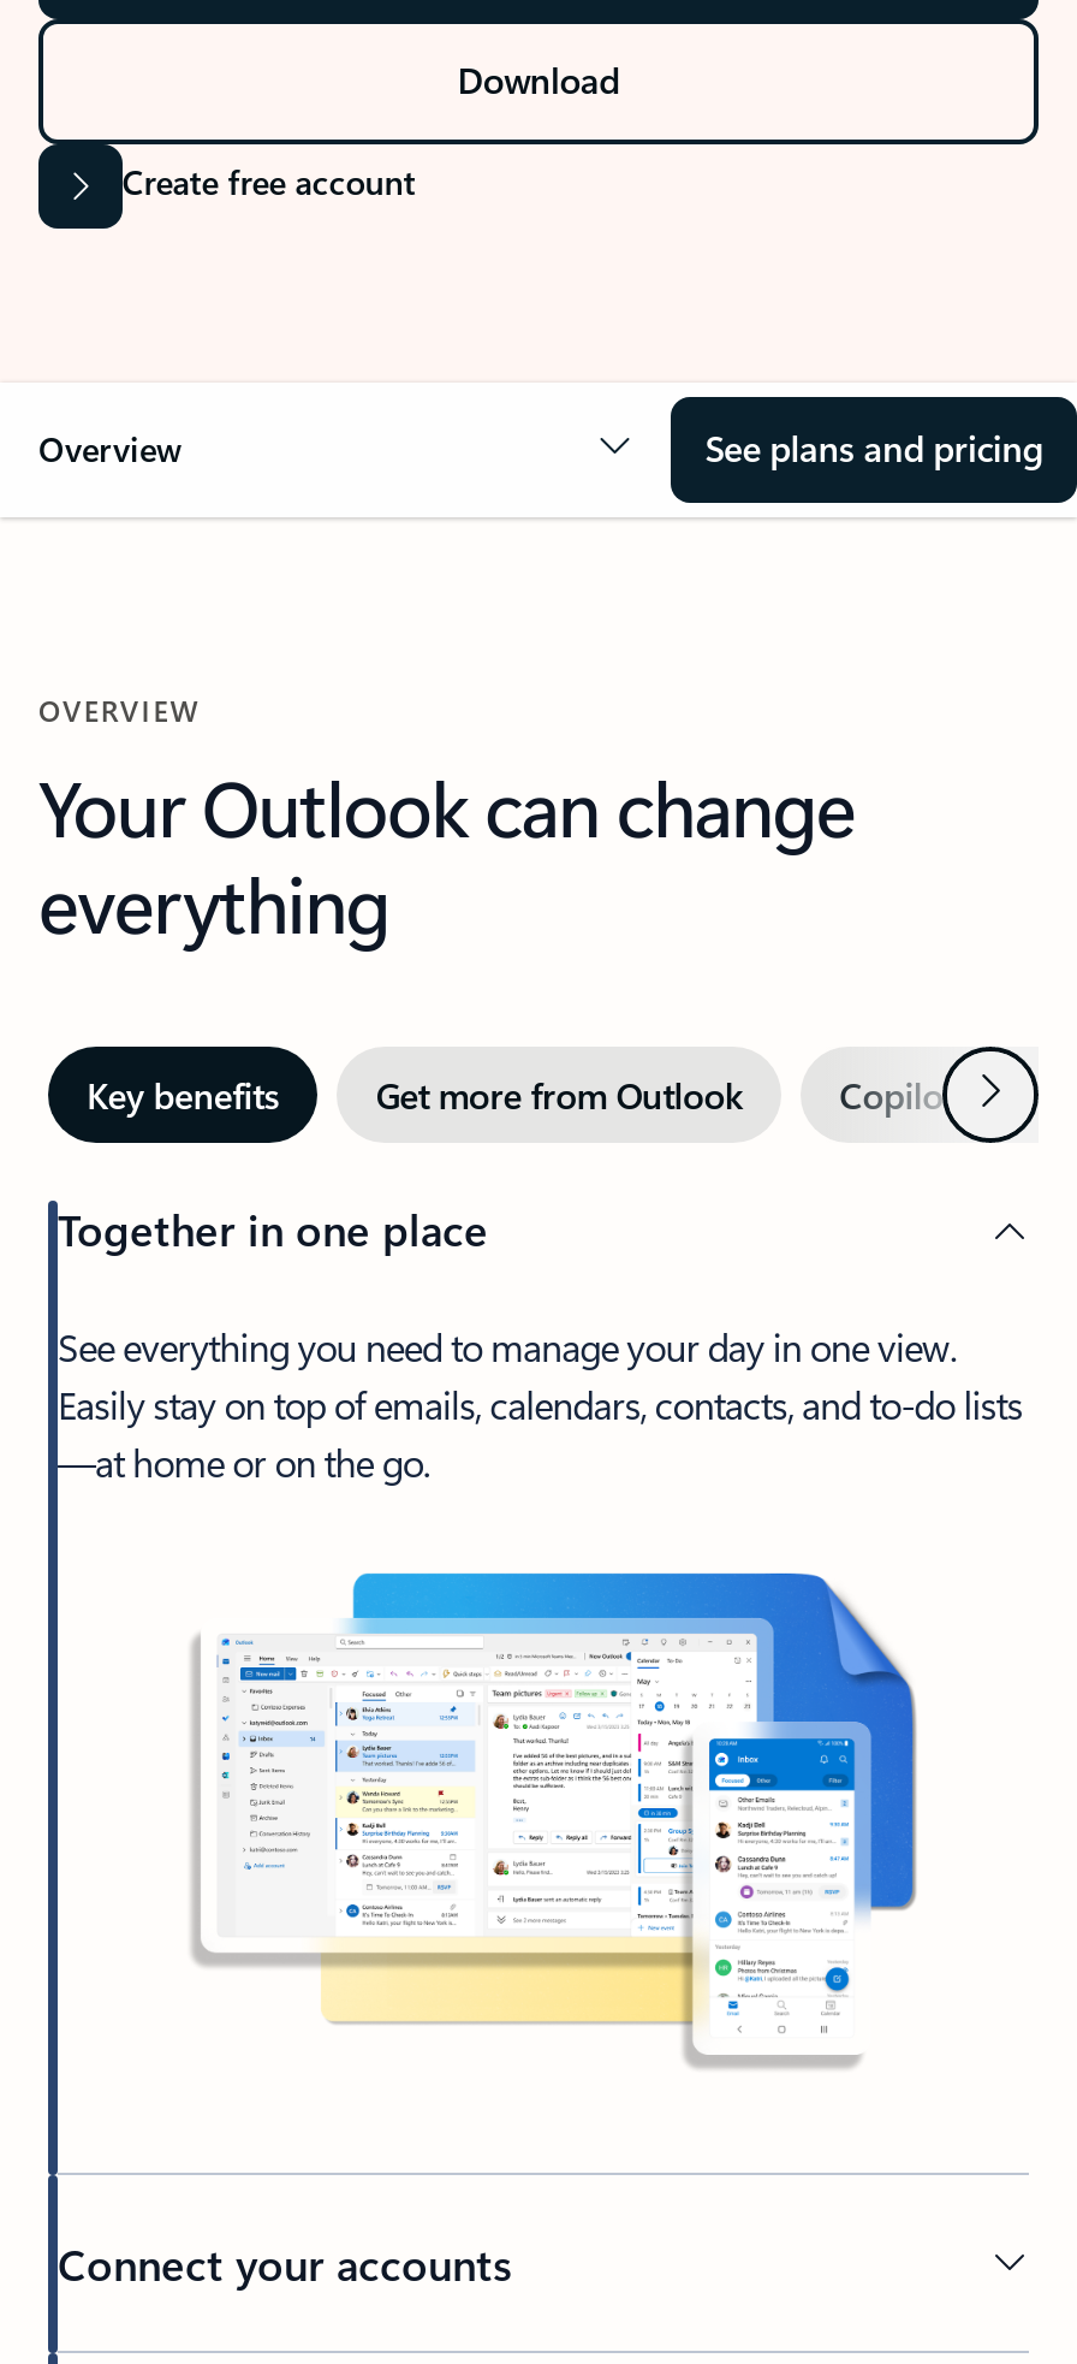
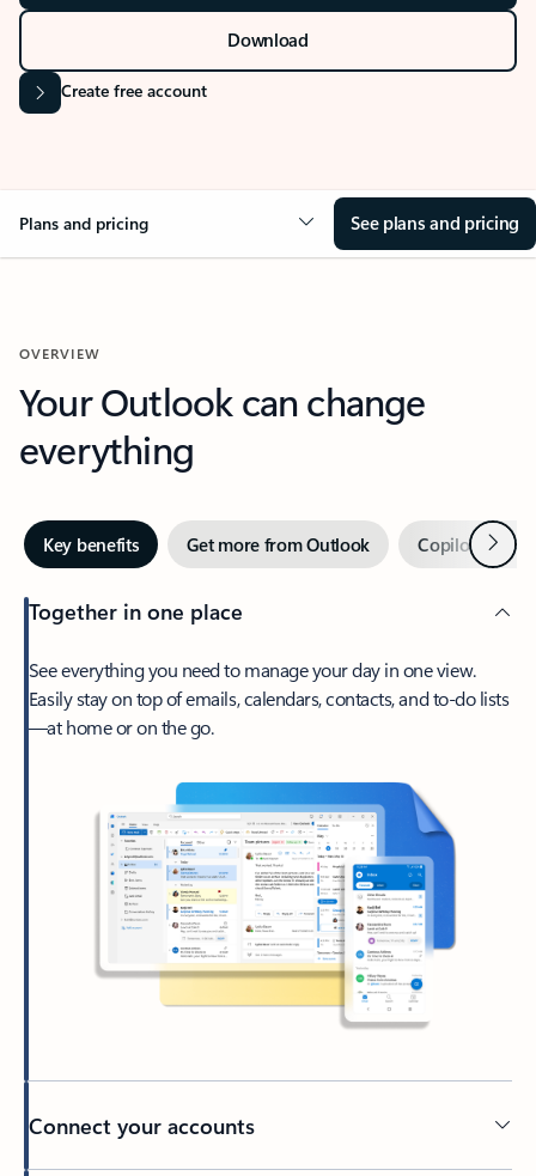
[38,426,183,472] Overview -> [19,212,148,234] Plans and pricing

